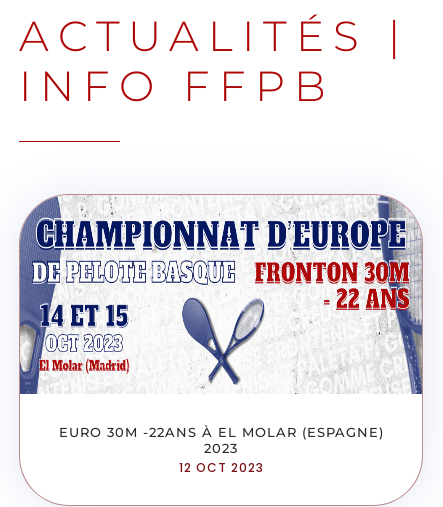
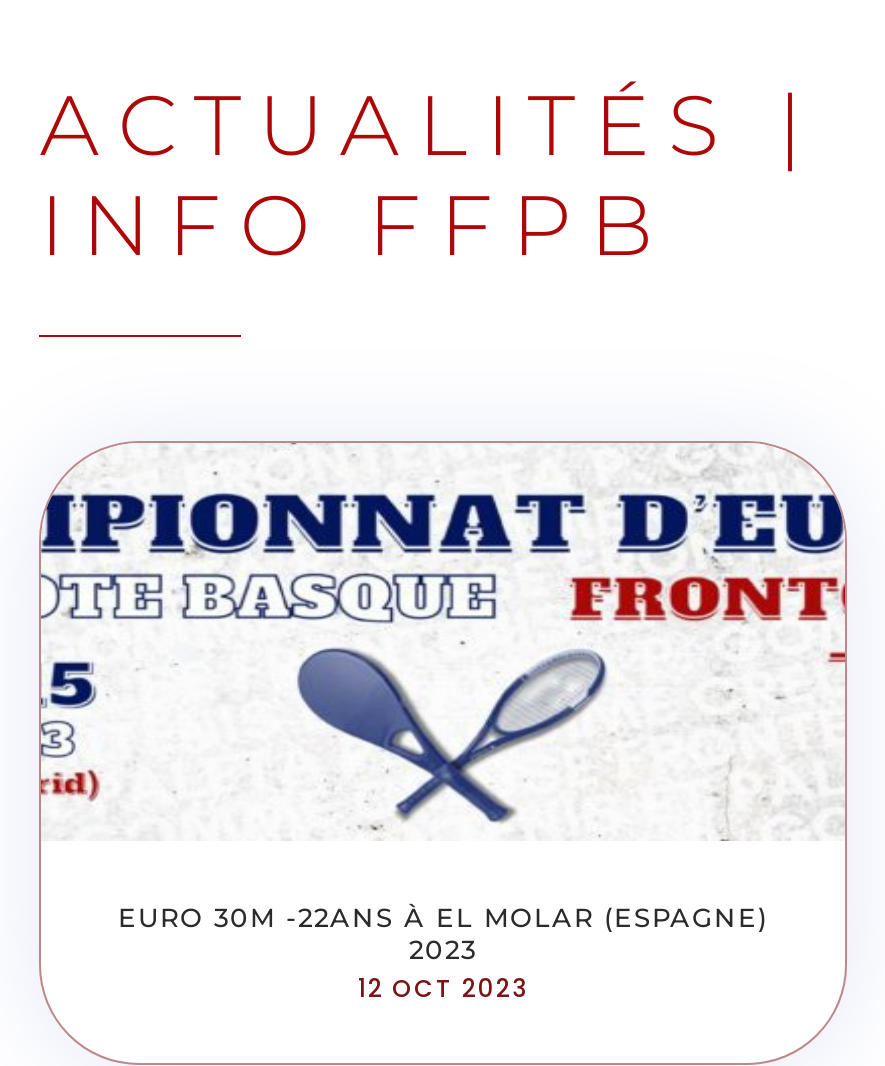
[19,195,423,395] [image] -> [39,444,847,842] [image]

